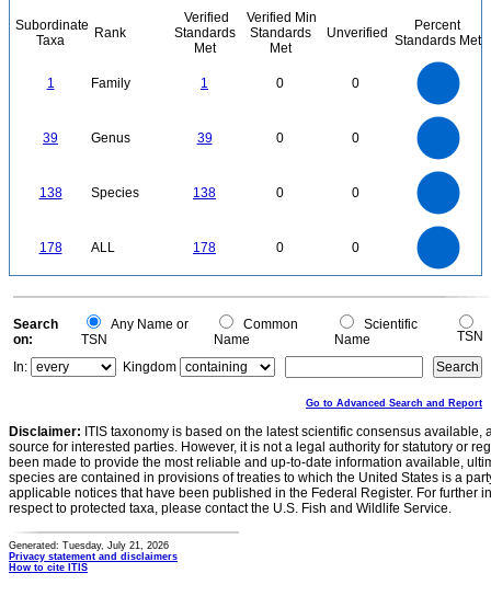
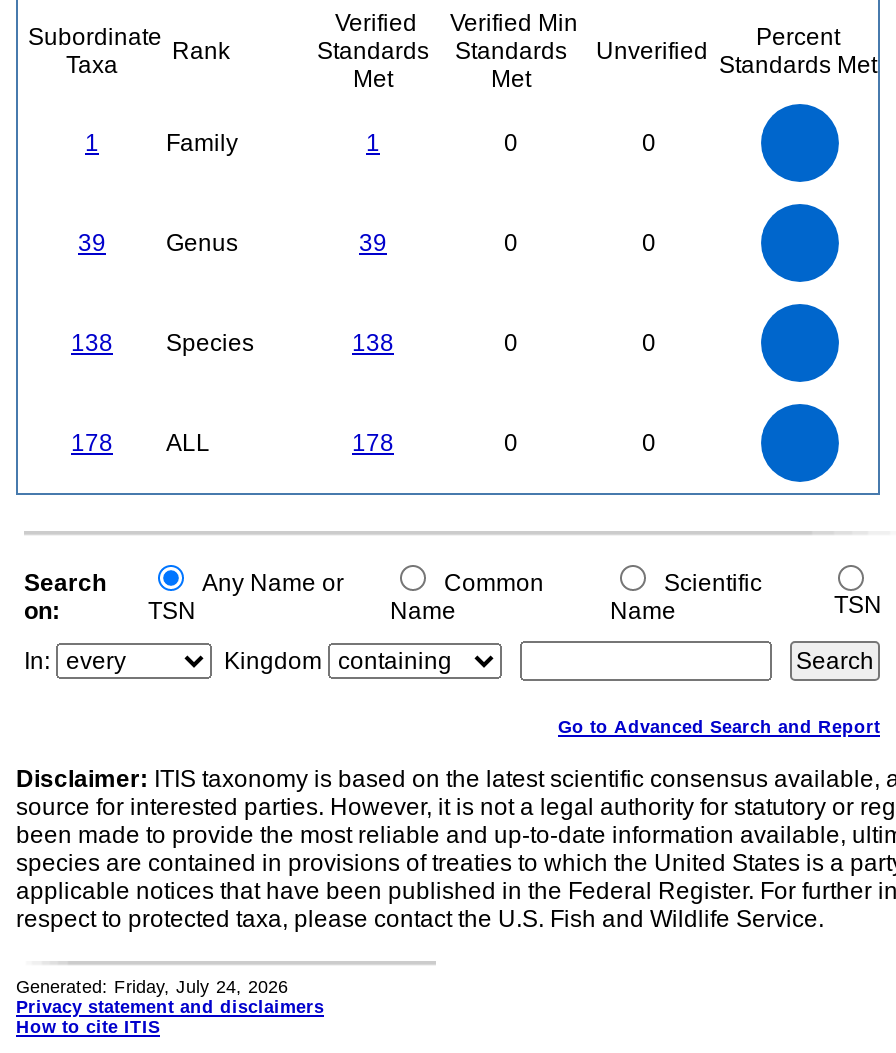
[9,540,169,551] Generated: Tuesday, July 21, 2026 -> [16,977,288,997] Generated: Friday, July 24, 2026

